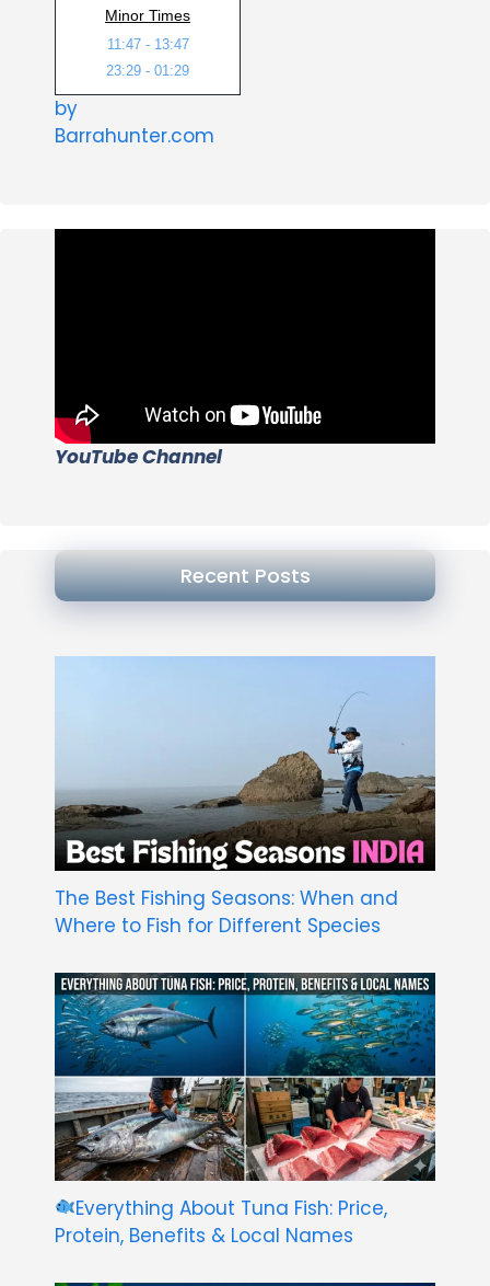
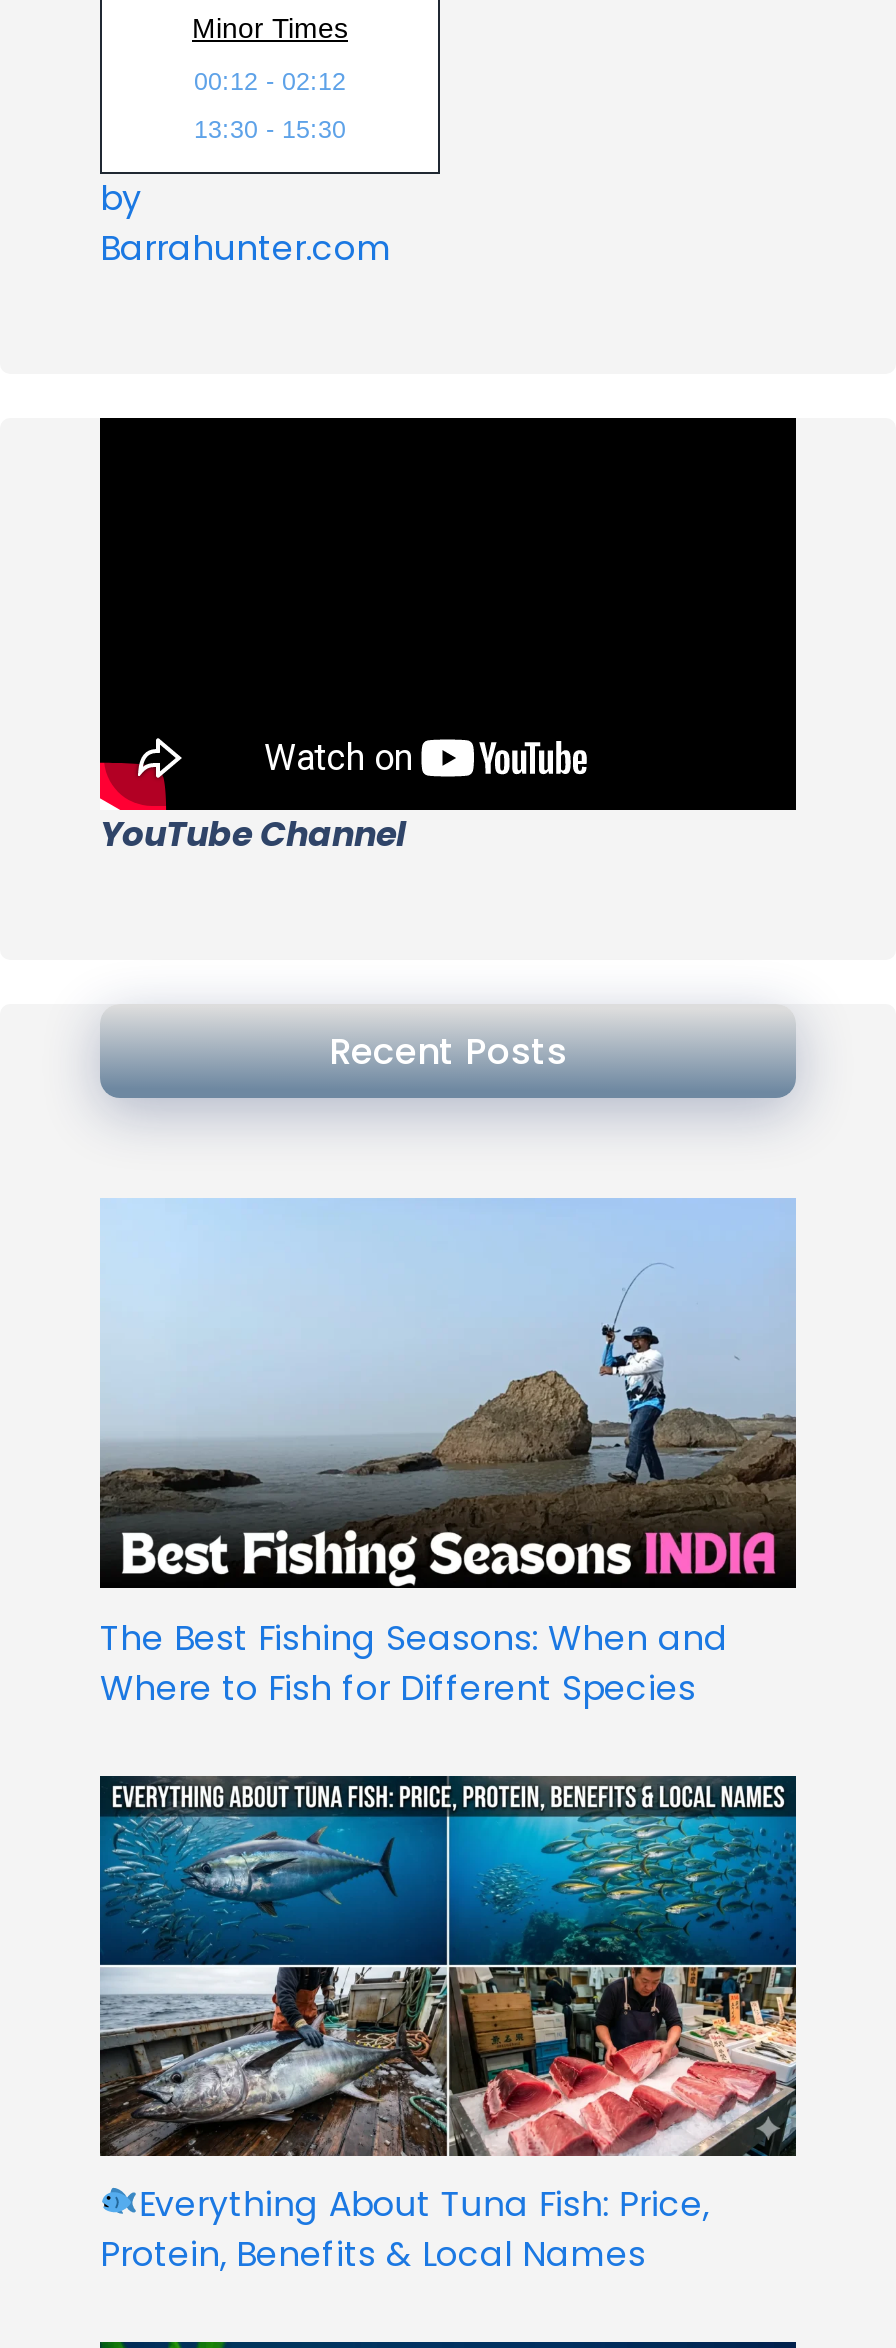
[107,37,189,52] 11:47 - 13:47 -> [194,67,346,95] 00:12 - 02:12
[106,64,189,79] 23:29 - 01:29 -> [194,116,346,144] 13:30 - 15:30

